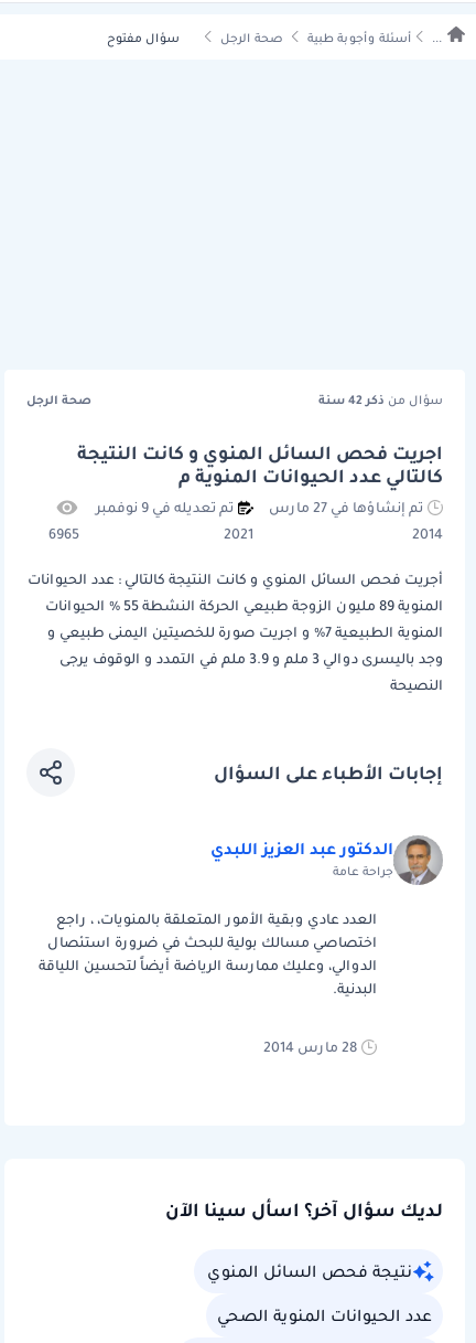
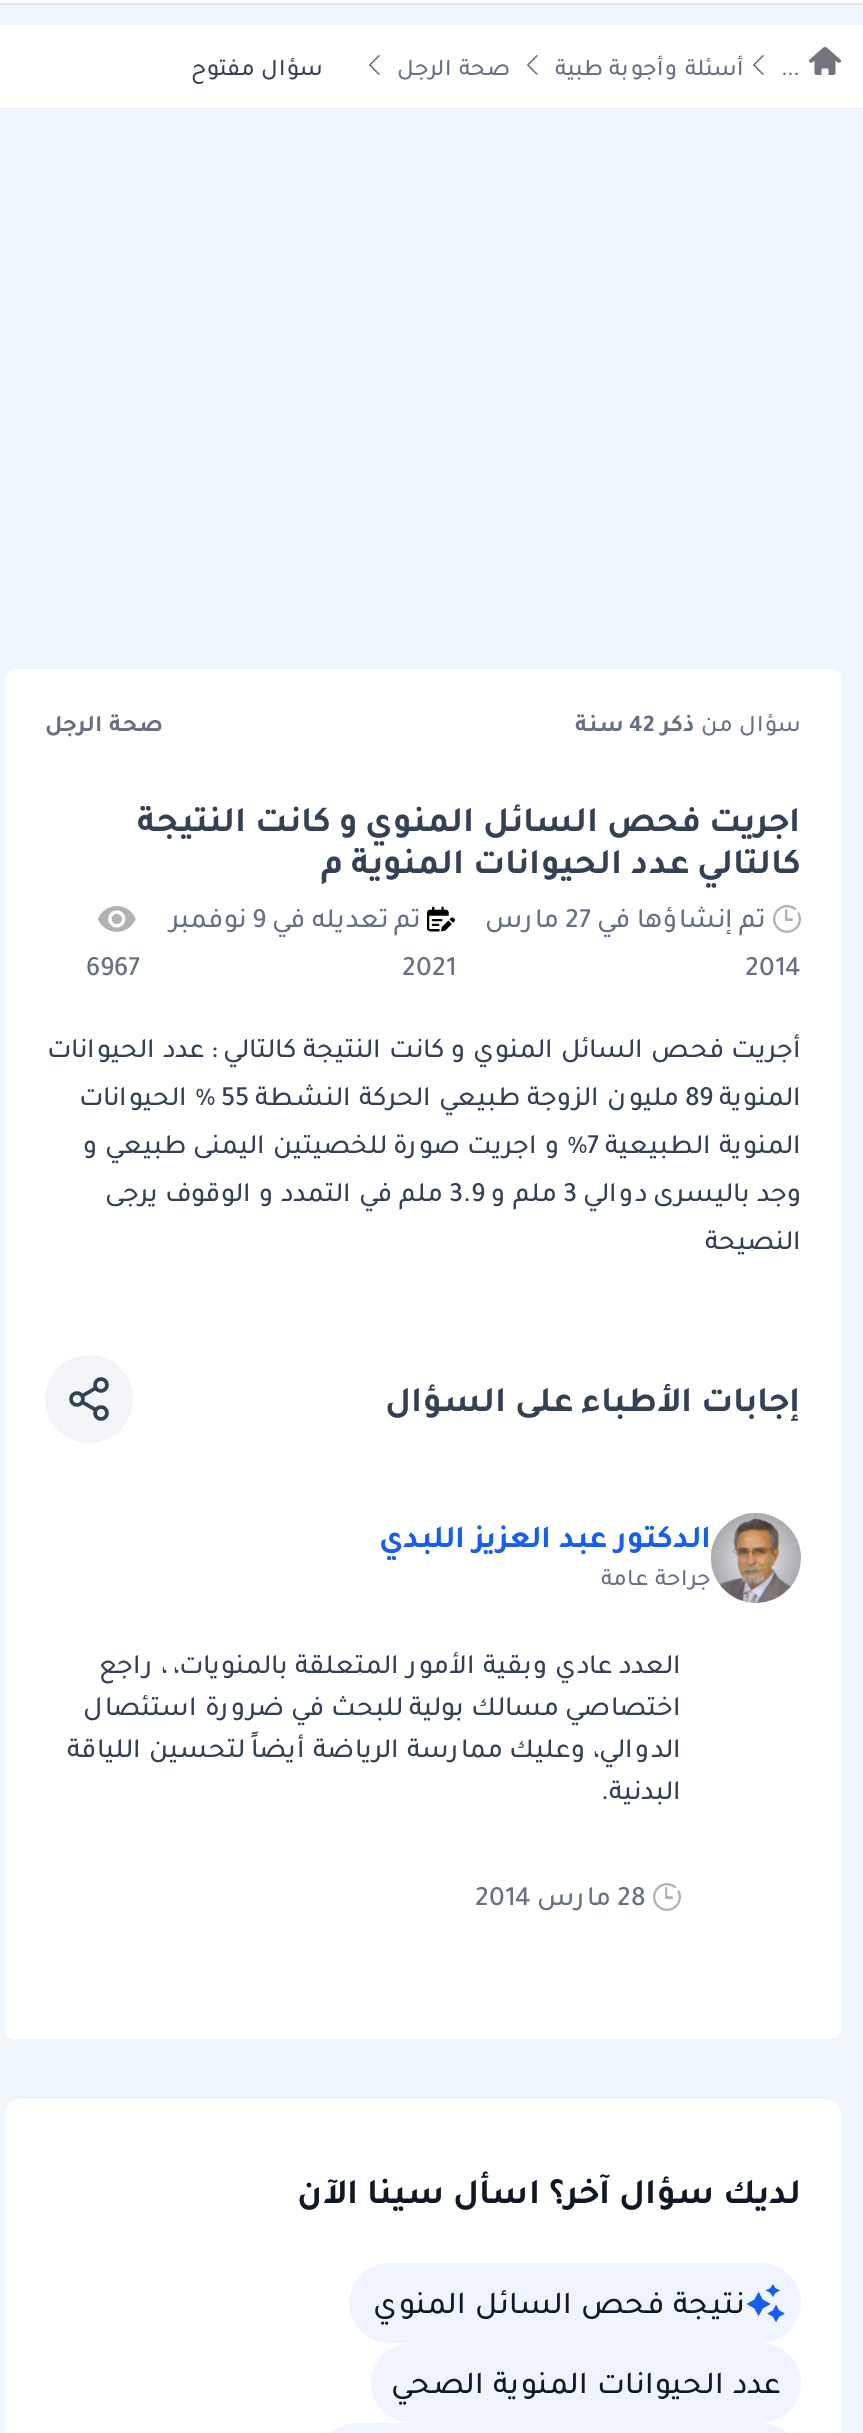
[49,523,80,544] 6965 -> [86,947,140,985] 6967

